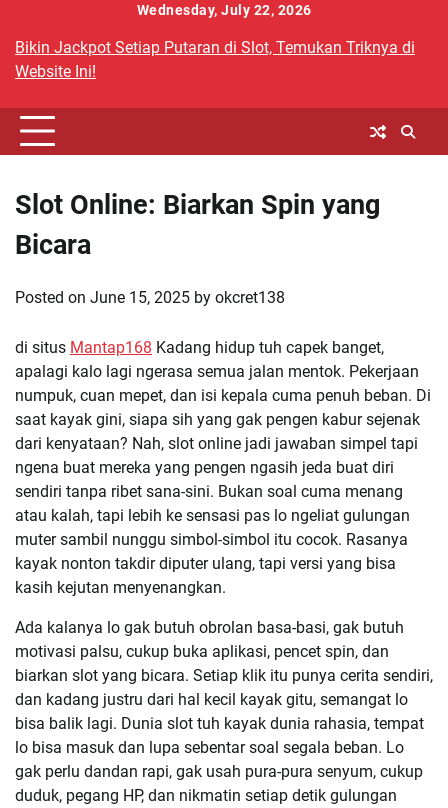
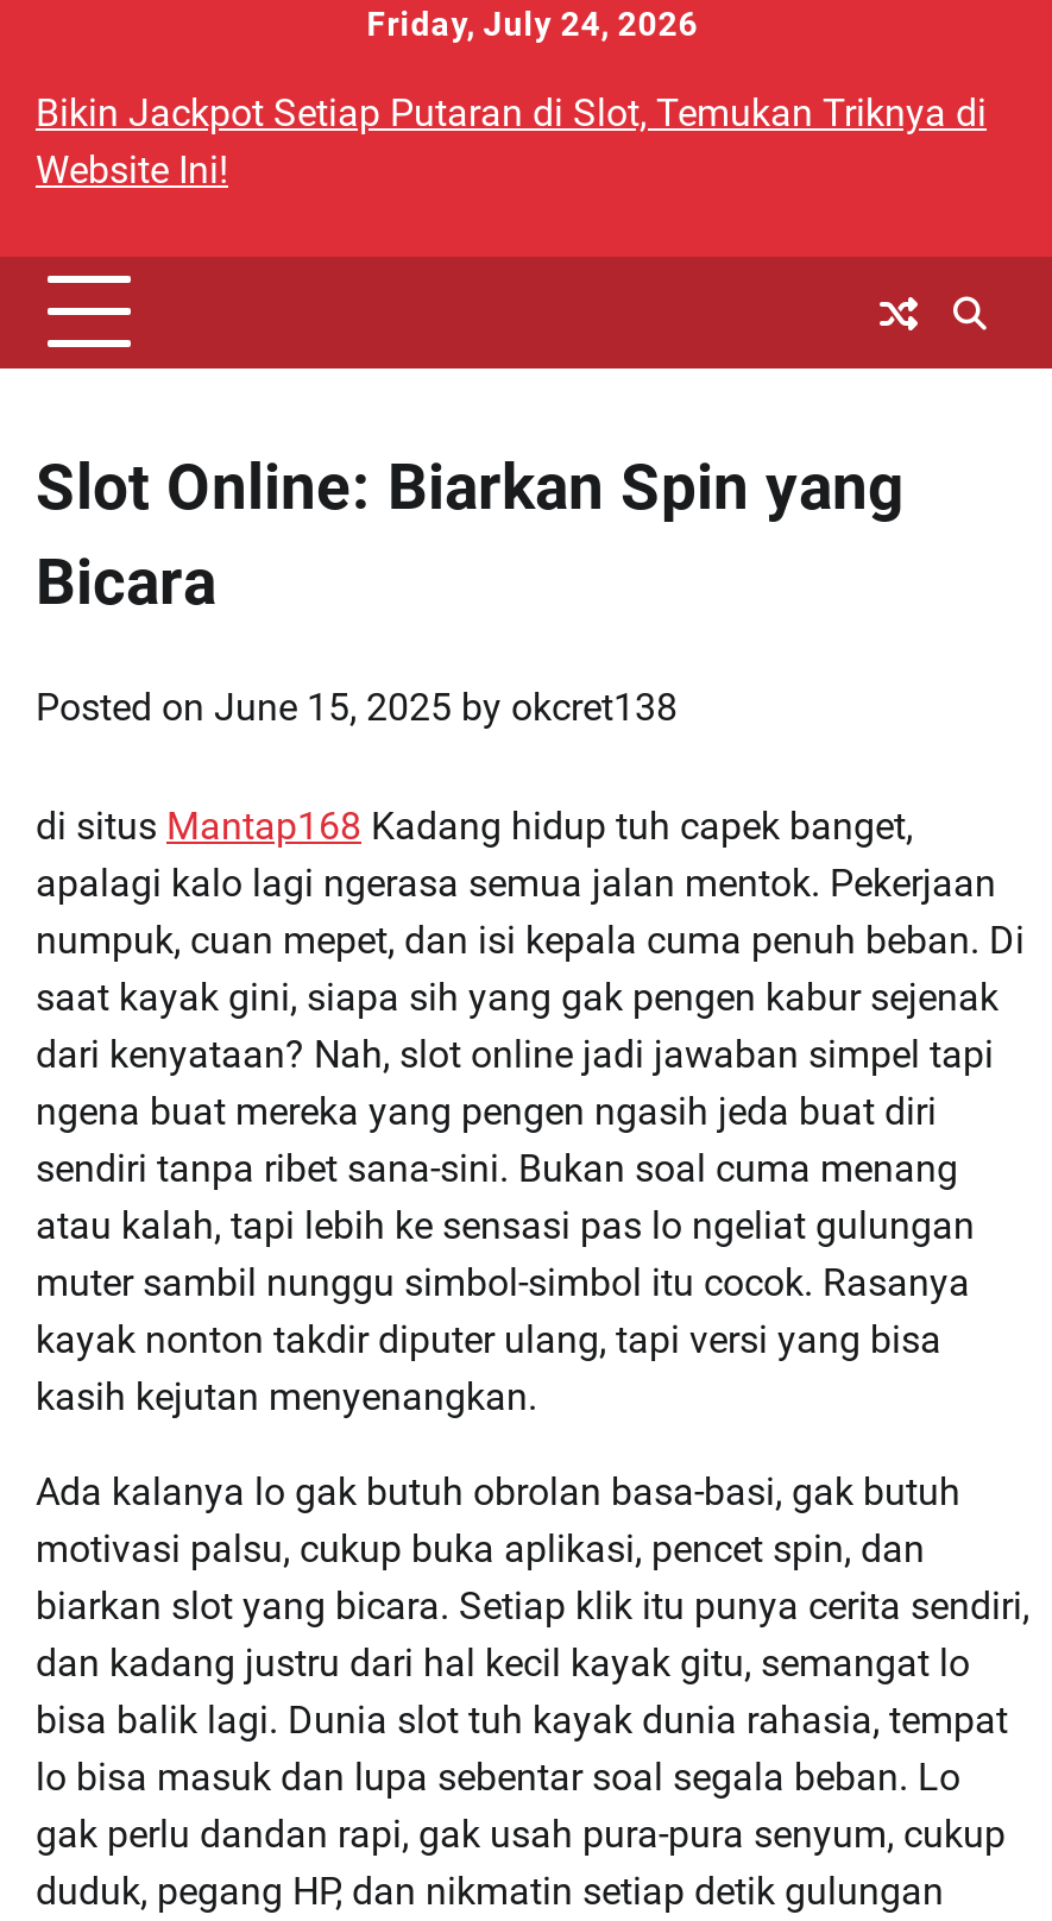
[136,2,311,18] Wednesday, July 22, 2026 -> [367,5,698,43] Friday, July 24, 2026

